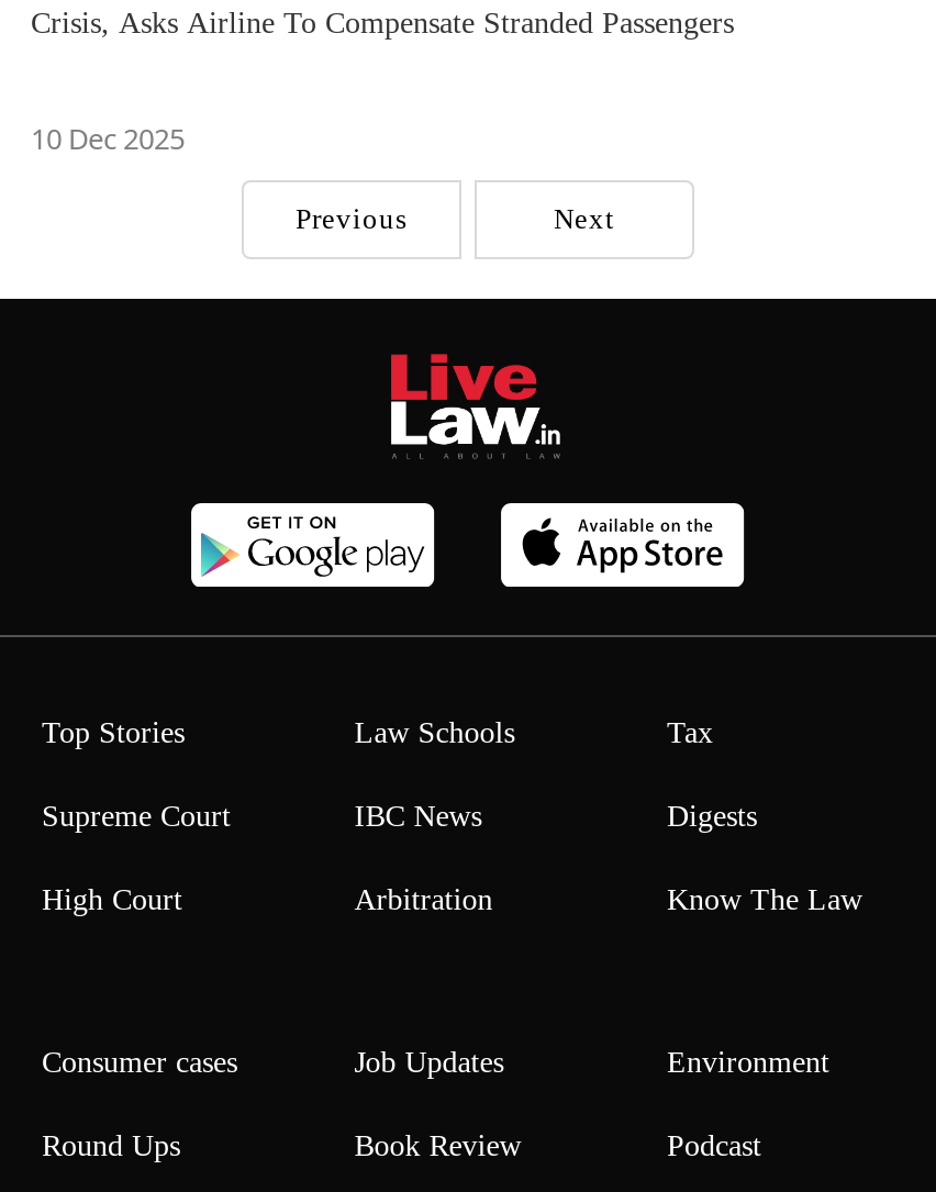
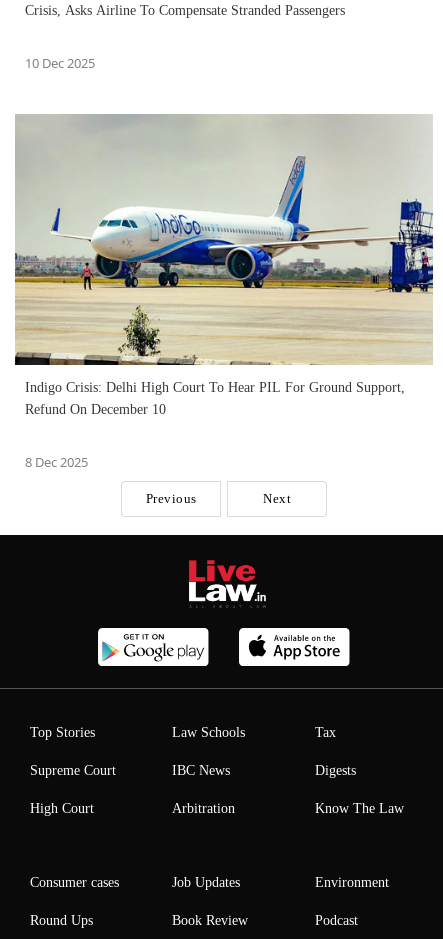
none -> [14,114,434,471] [image] | Indigo Crisis: Delhi High Court To Hear PIL For Ground Support, | Refund On December 10 | 8 Dec 2025

